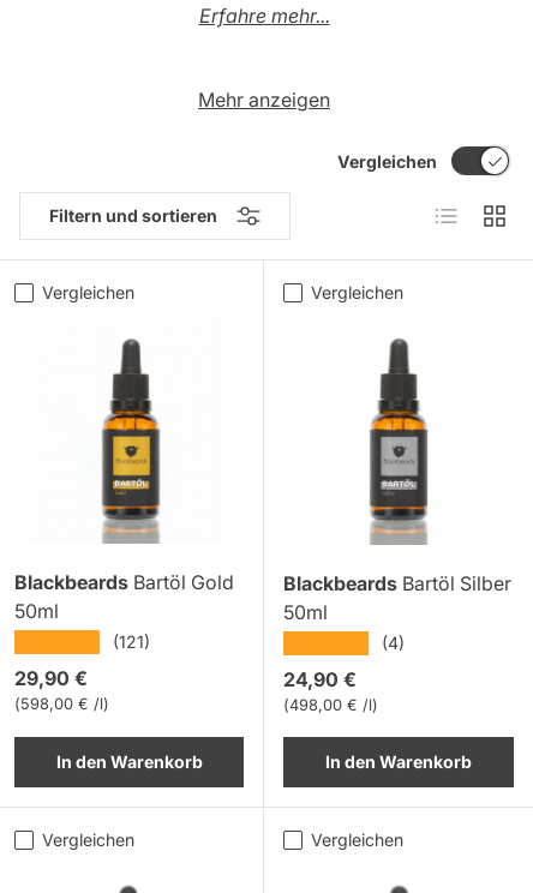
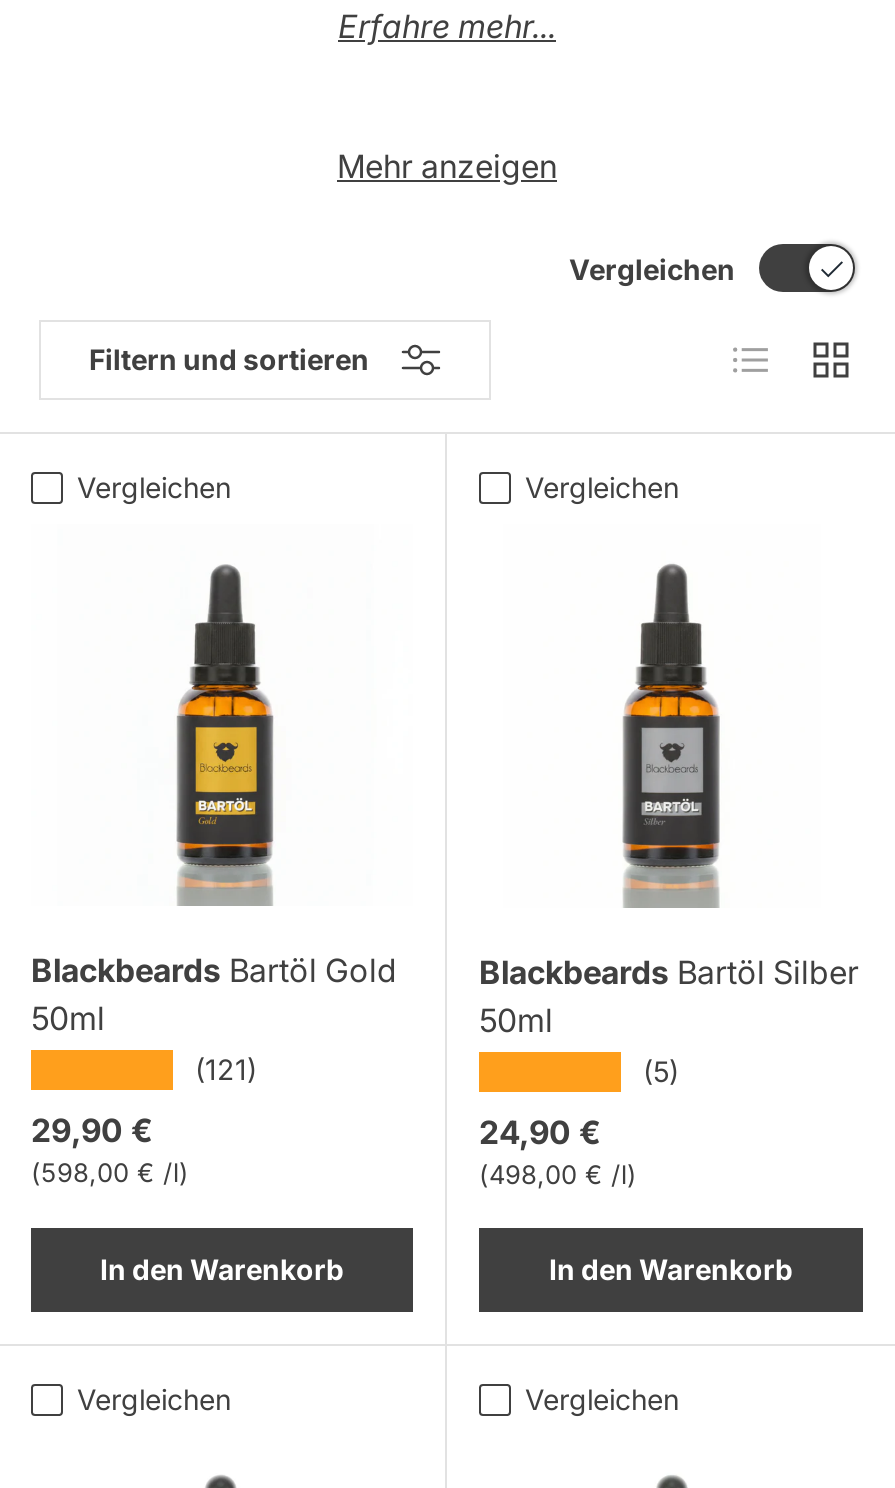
[382,633,405,653] (4) -> [643,1054,679,1088] (5)

